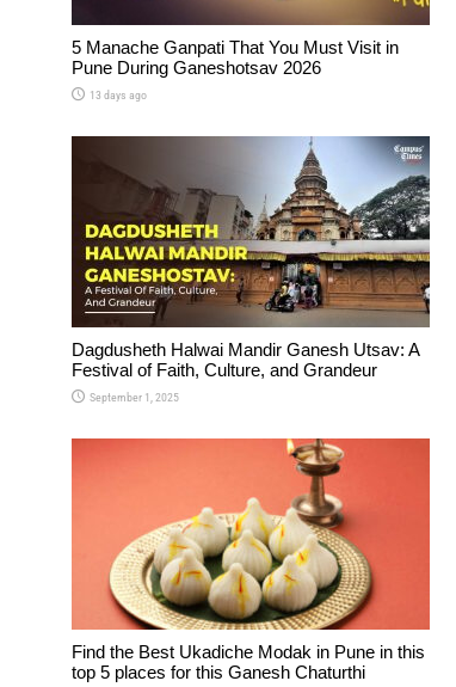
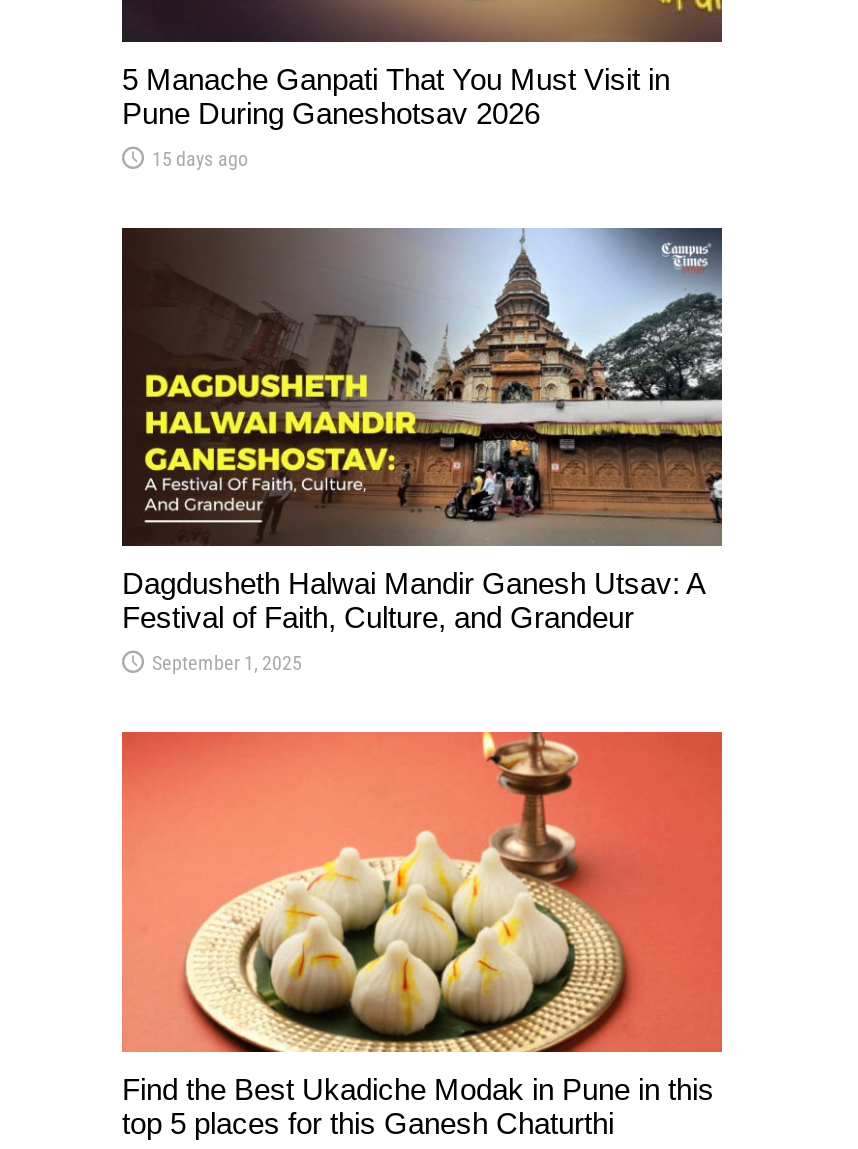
[90,88,147,101] 13 days ago -> [152,147,248,169] 15 days ago

